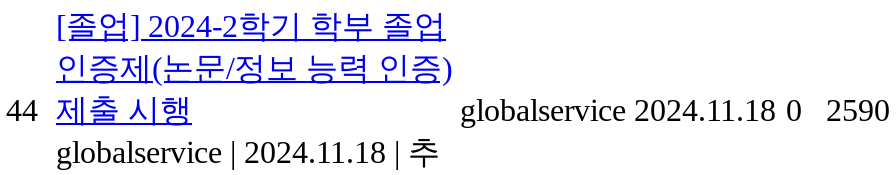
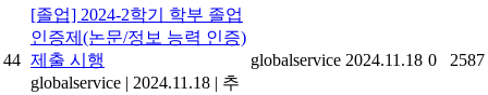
[460,93,890,127] globalservice 2024.11.18 0 2590 -> [251,51,485,69] globalservice 2024.11.18 0 2587

